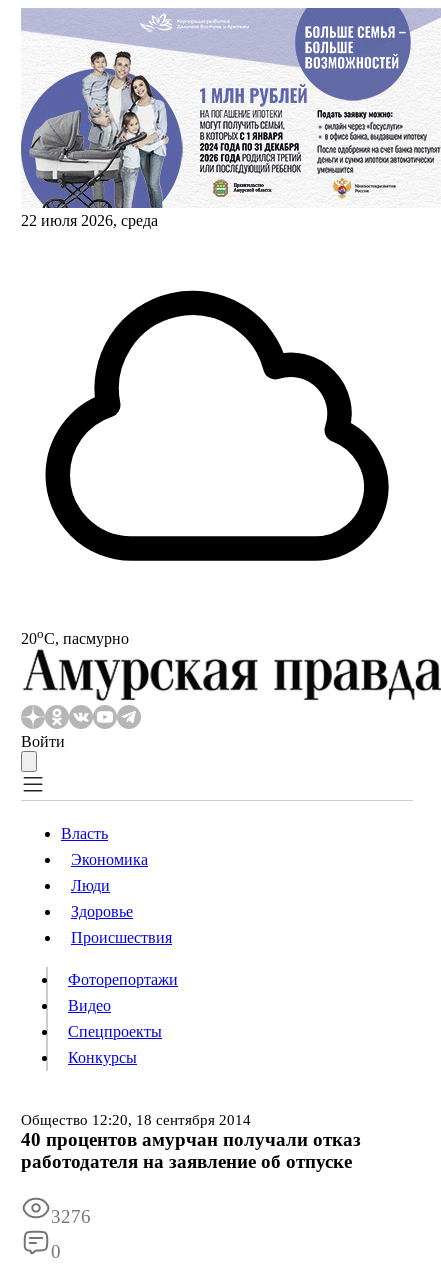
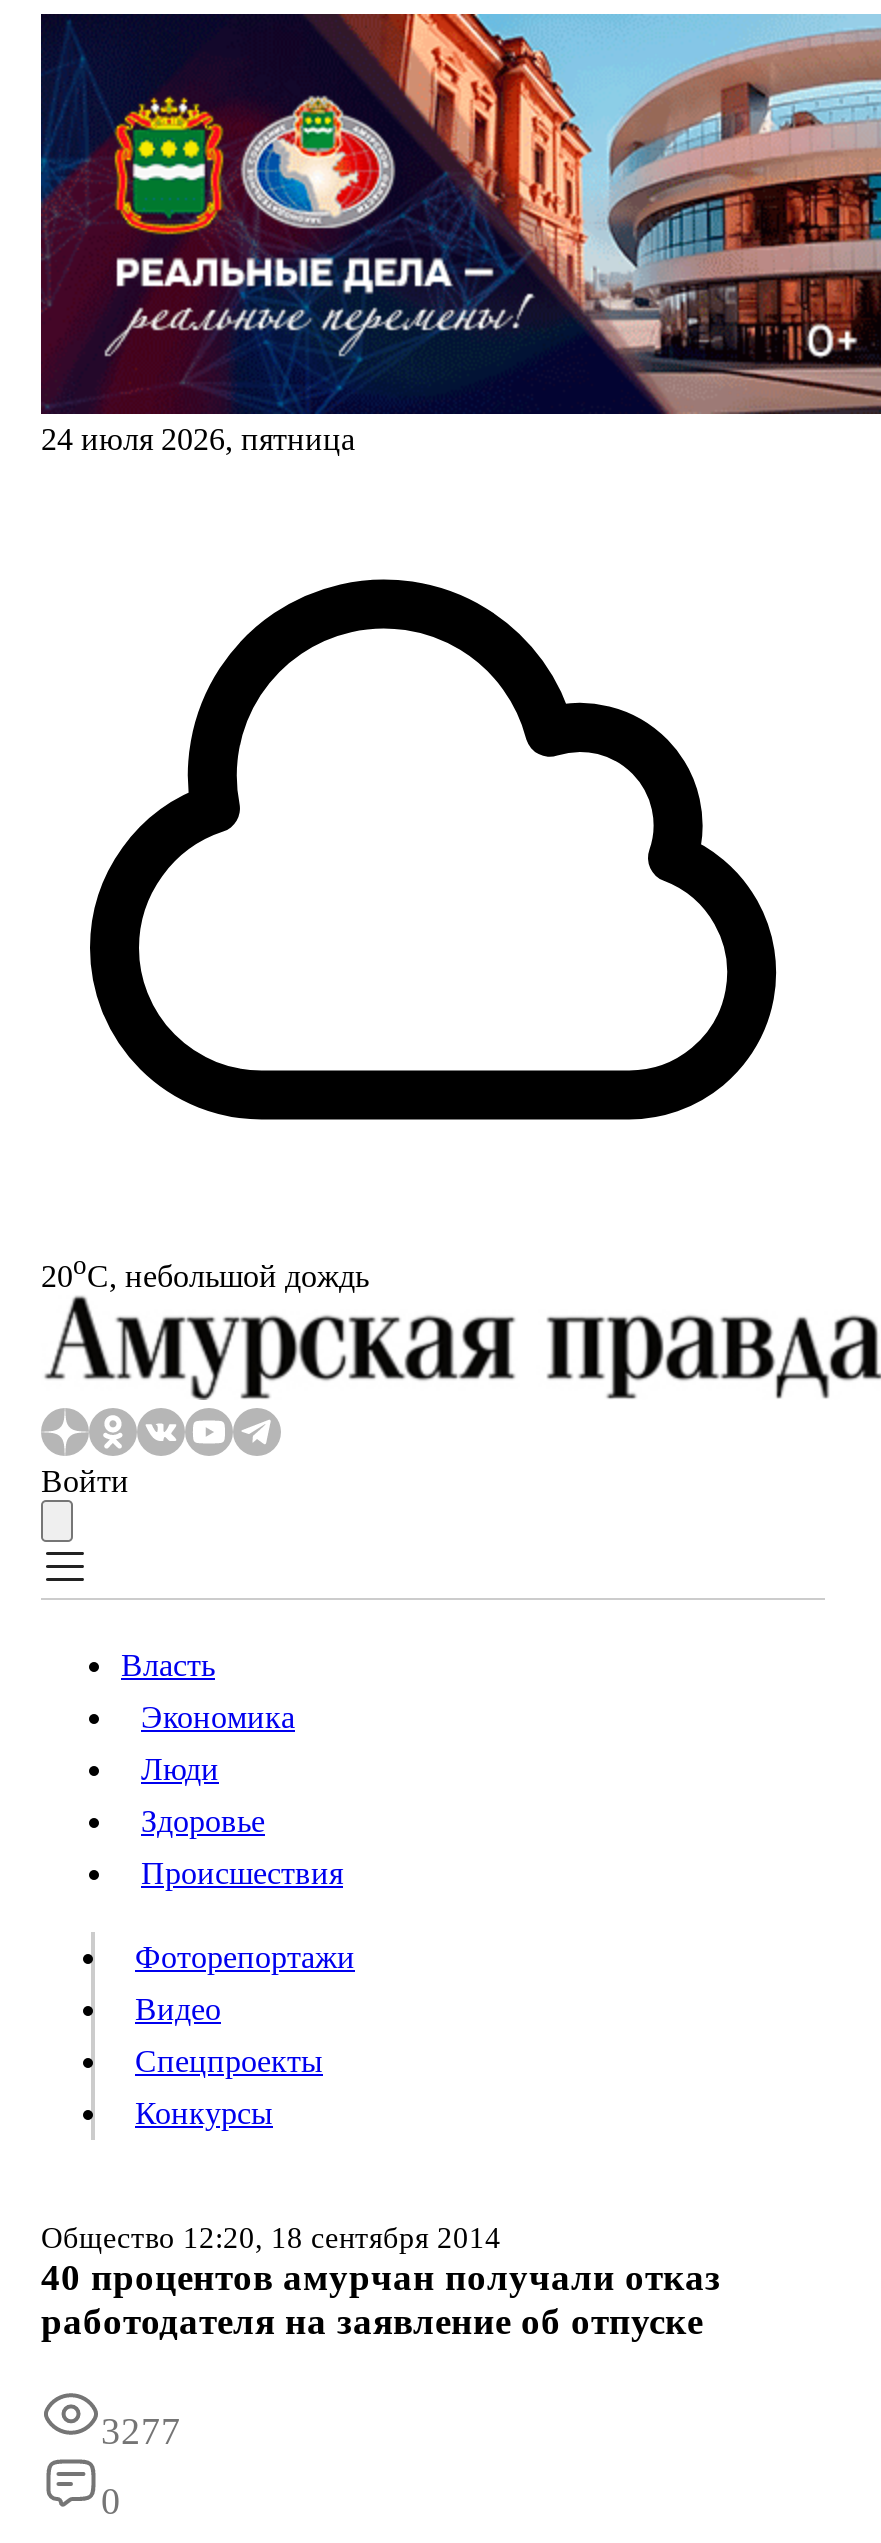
[20,8,438,229] [image] | 22 июля 2026, среда -> [39,12,875,456] [image] | 24 июля 2026, пятница
[21,626,129,647] 20oС, пасмурно -> [41,1250,369,1293] 20oС, небольшой дождь
[51,1206,91,1227] 3276 -> [101,2411,181,2453] 3277

